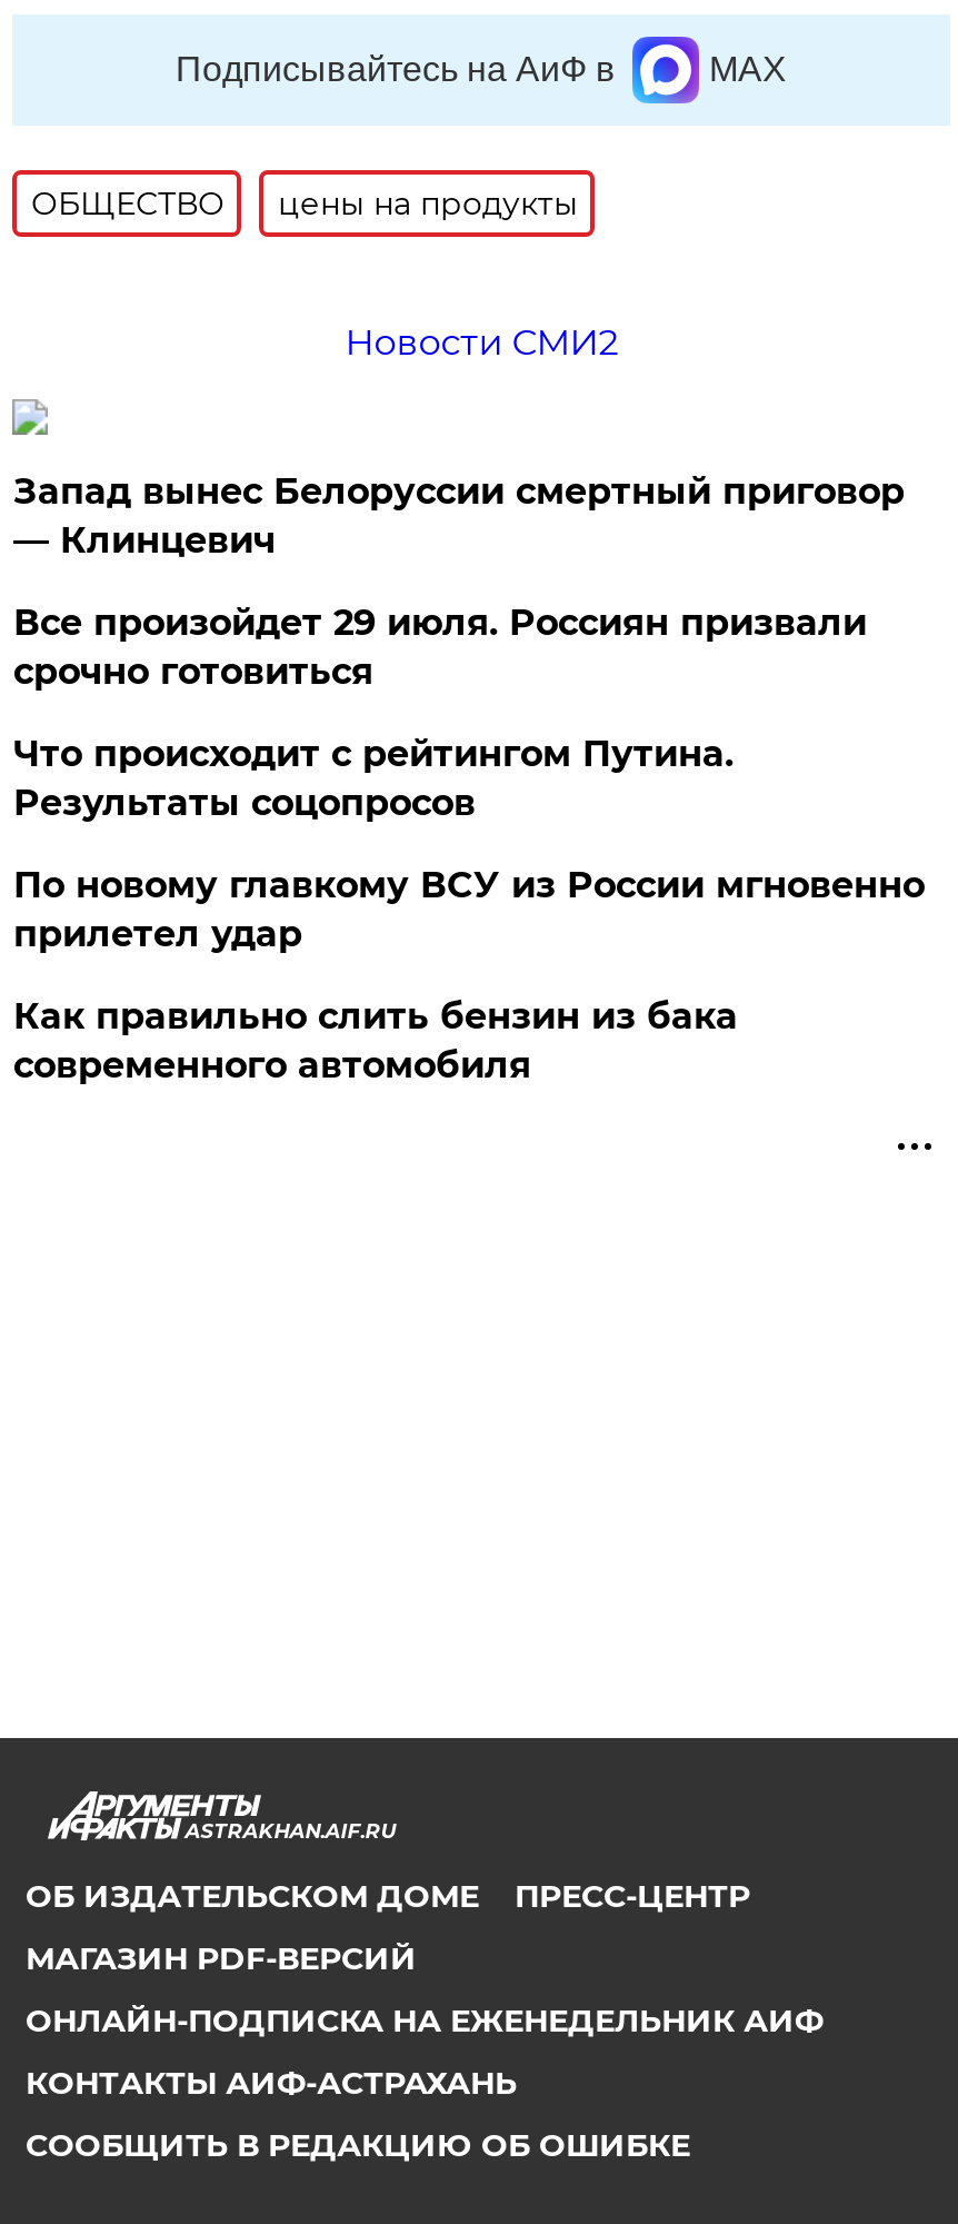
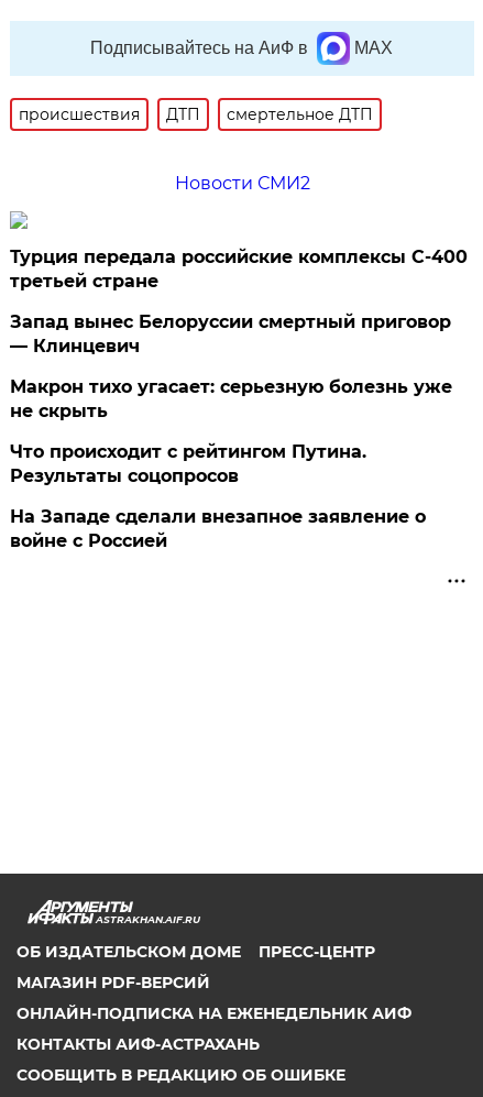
[31,184,578,224] ОБЩЕСТВО | цены на продукты -> [19,104,373,124] происшествия | ДТП | смертельное ДТП
none -> [10,246,468,291] Турция передала российские комплексы С-400 | третьей стране
moved [13,471,904,562] -> [10,311,452,356]: Запад вынес Белоруссии смертный приговор | — Клинцевич
[13,602,867,693] Все произойдет 29 июля. Россиян призвали | срочно готовиться -> [10,376,453,421] Макрон тихо угасает: серьезную болезнь уже | не скрыть
moved [13,733,733,824] -> [10,441,367,486]: Что происходит с рейтингом Путина. | Результаты соцопросов
[13,864,924,1087] По новому главкому ВСУ из России мгновенно | прилетел удар | Как правильно слить бензин из бака | современного автомобиля -> [10,506,426,551] На Западе сделали внезапное заявление о | войне с Россией

